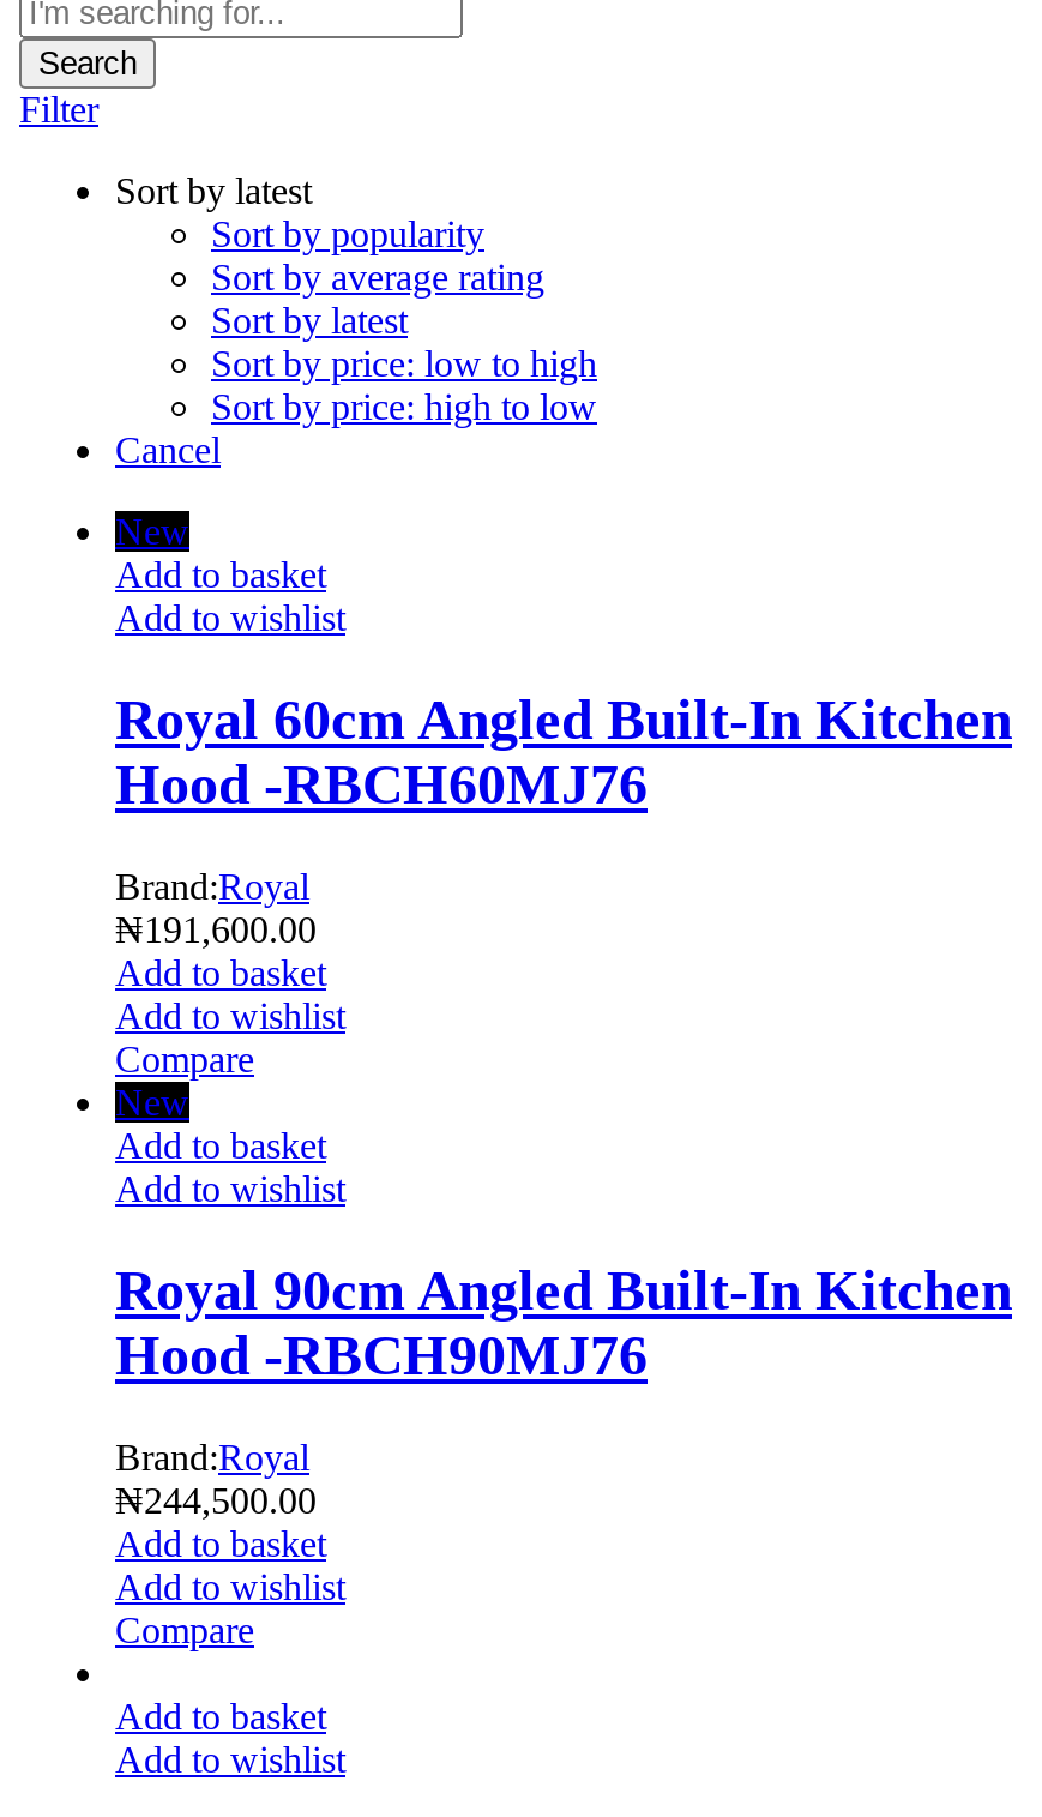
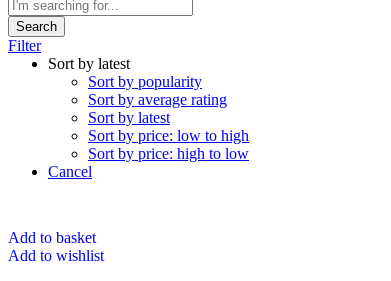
[115,511,1012,1649] New | Add to basket | Add to wishlist | Royal 60cm Angled Built-In Kitchen | Hood -RBCH60MJ76 | Brand:Royal | ₦191,600.00 | Add to basket | Add to wishlist | Compare | New | Add to basket | Add to wishlist | Royal 90cm Angled Built-In Kitchen | Hood -RBCH90MJ76 | Brand:Royal | ₦244,500.00 | Add to basket | Add to wishlist | Compare -> none

